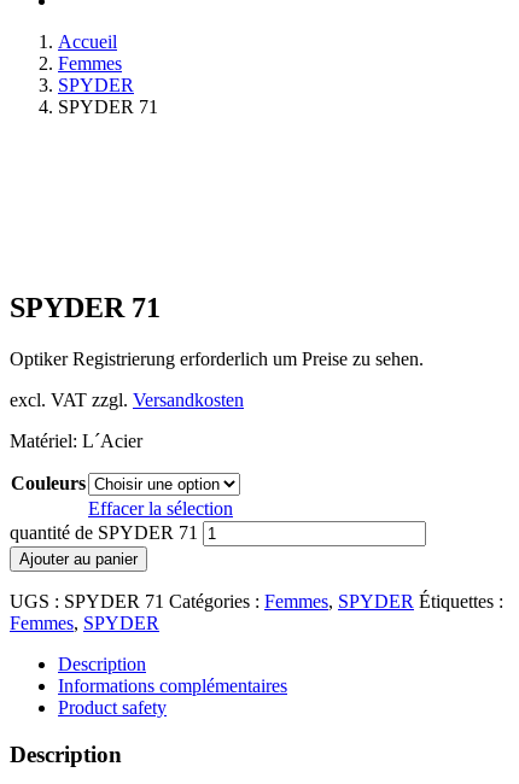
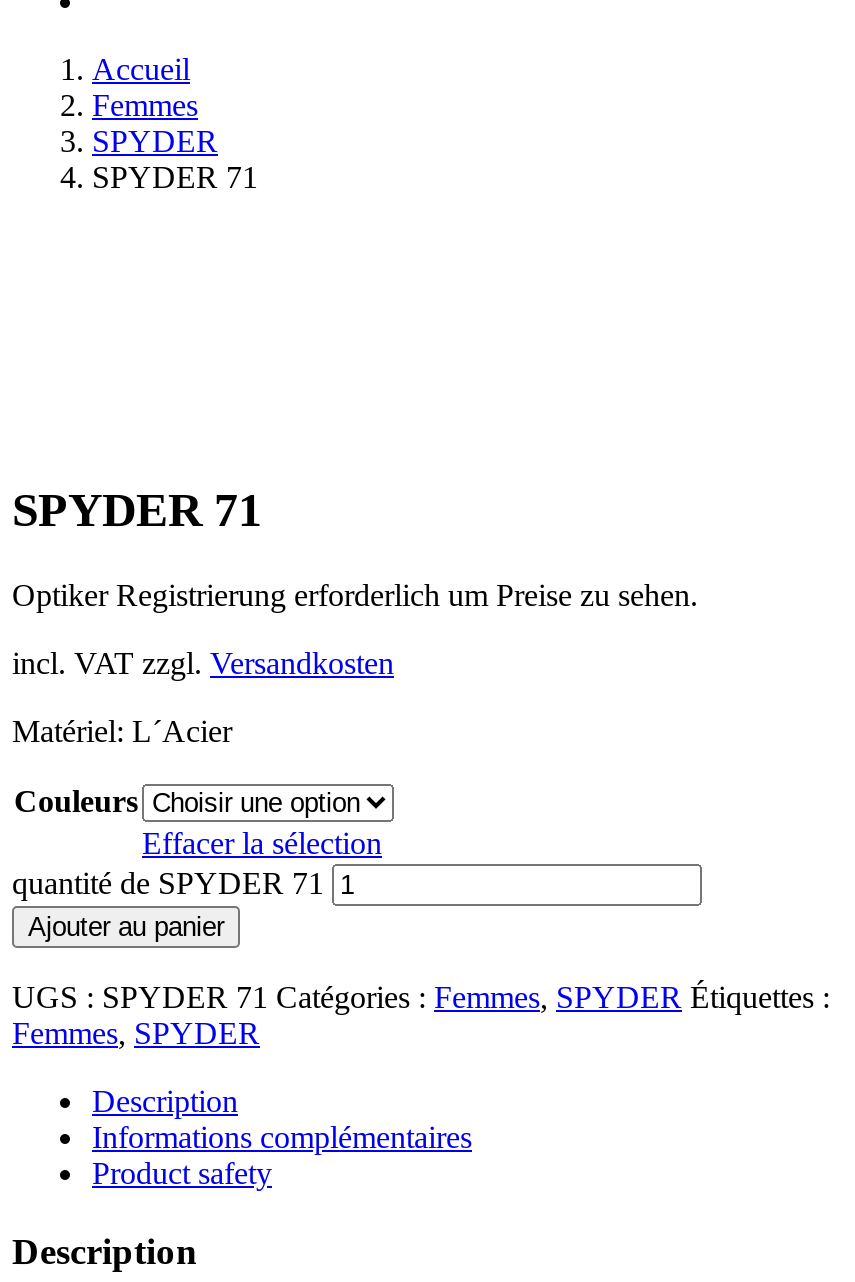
[10,389,244,410] excl. VAT zzgl. Versandkosten -> [12,646,394,680] incl. VAT zzgl. Versandkosten

